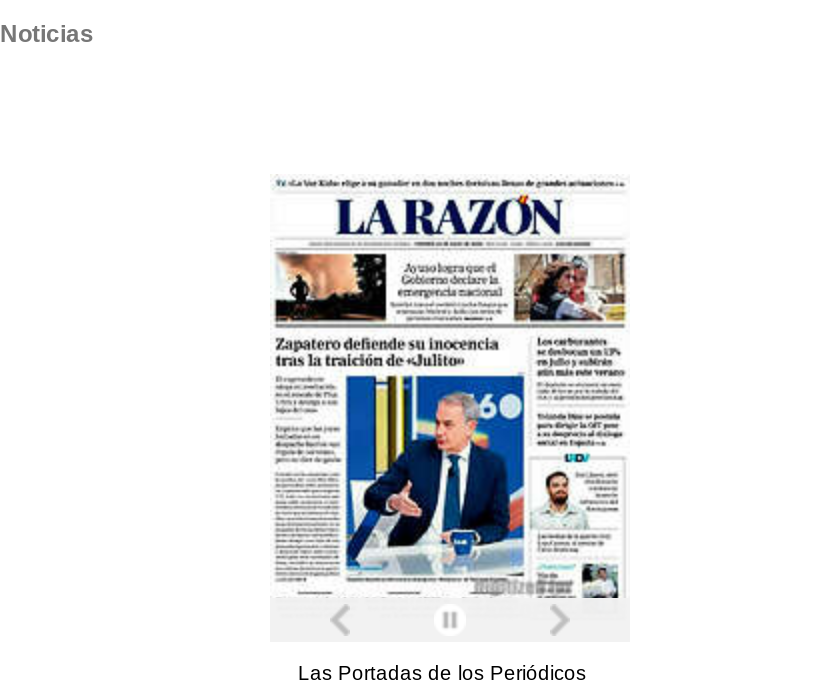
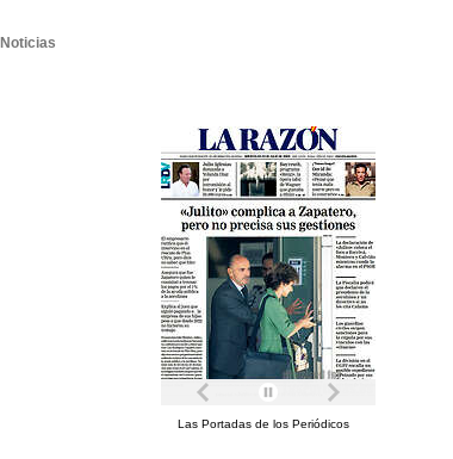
[270,174,630,600] [image] -> [160,125,377,380] [image]

